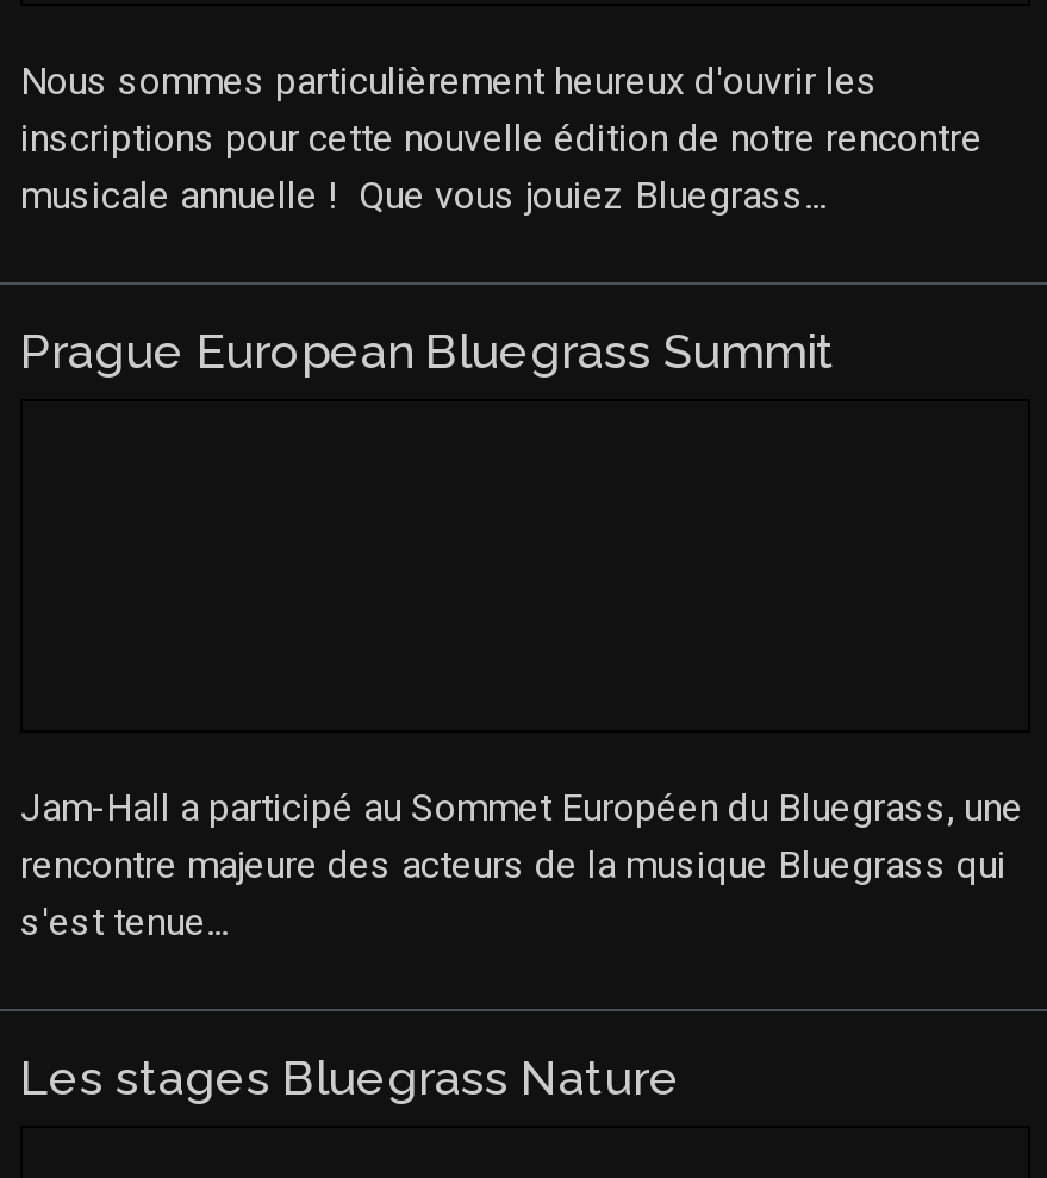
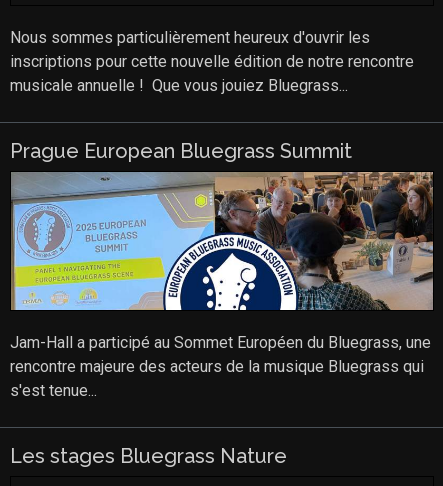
none -> [10,171,434,311] [image]

